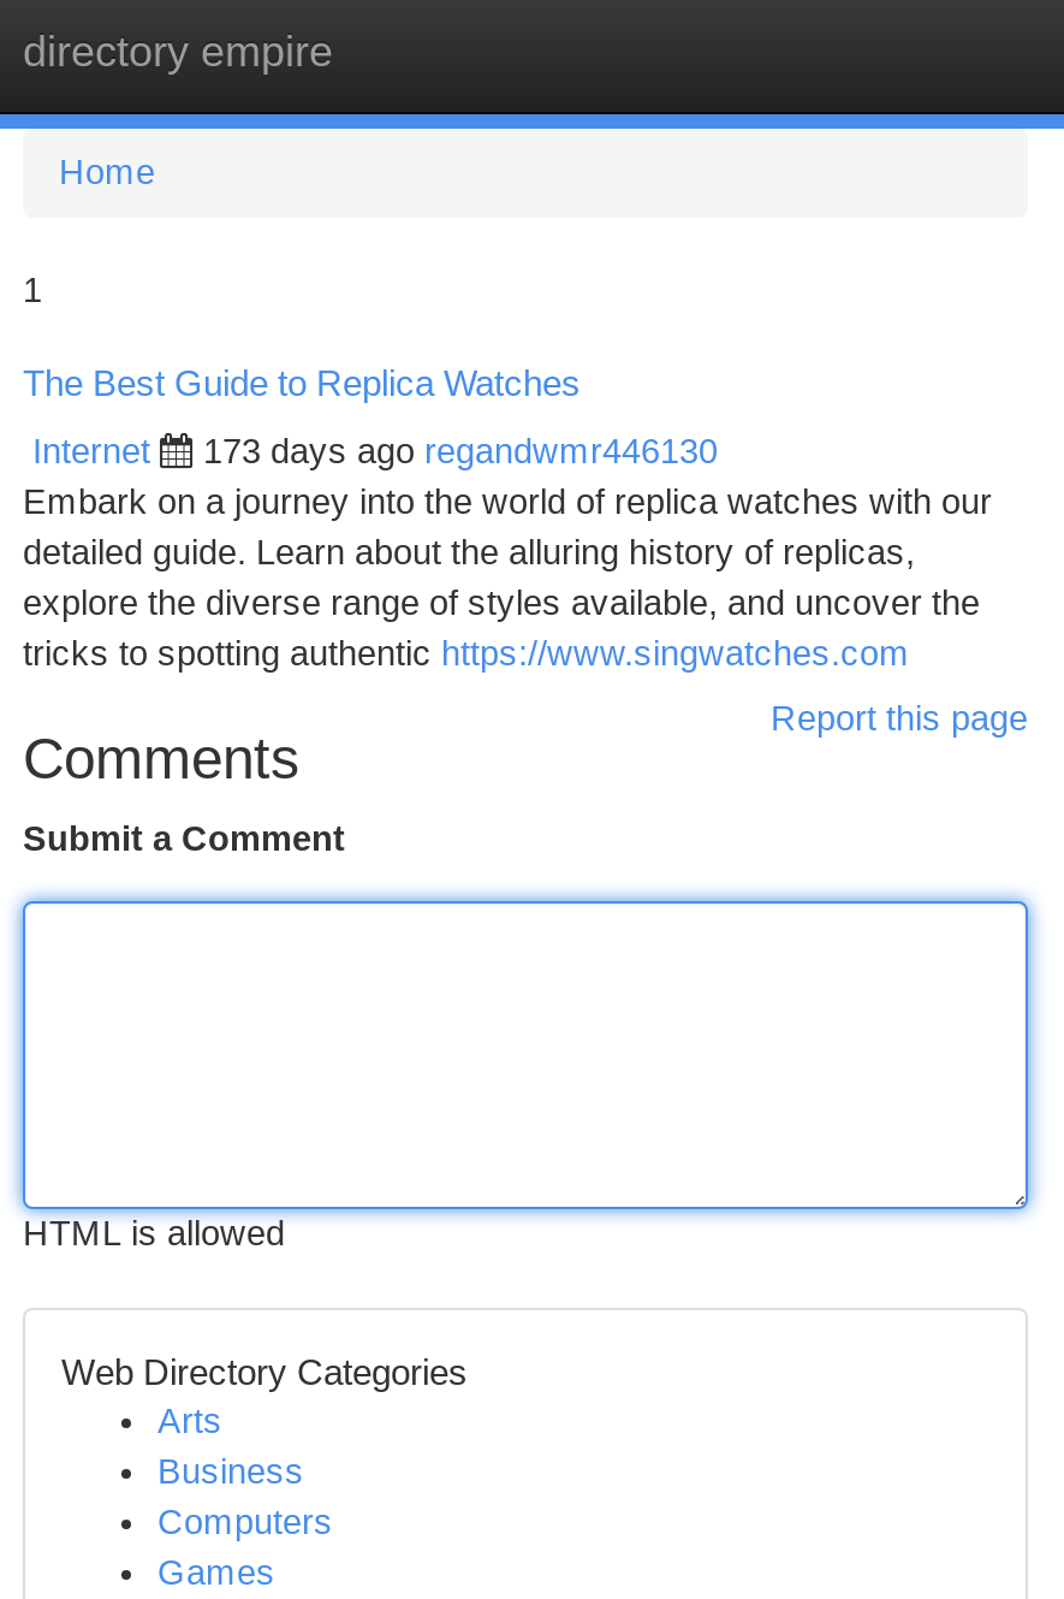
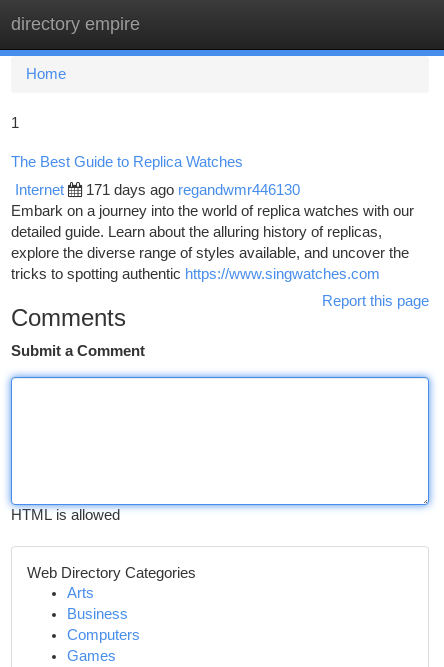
[203,432,718,470] 173 days ago regandwmr446130 -> [86,182,300,198] 171 days ago regandwmr446130

